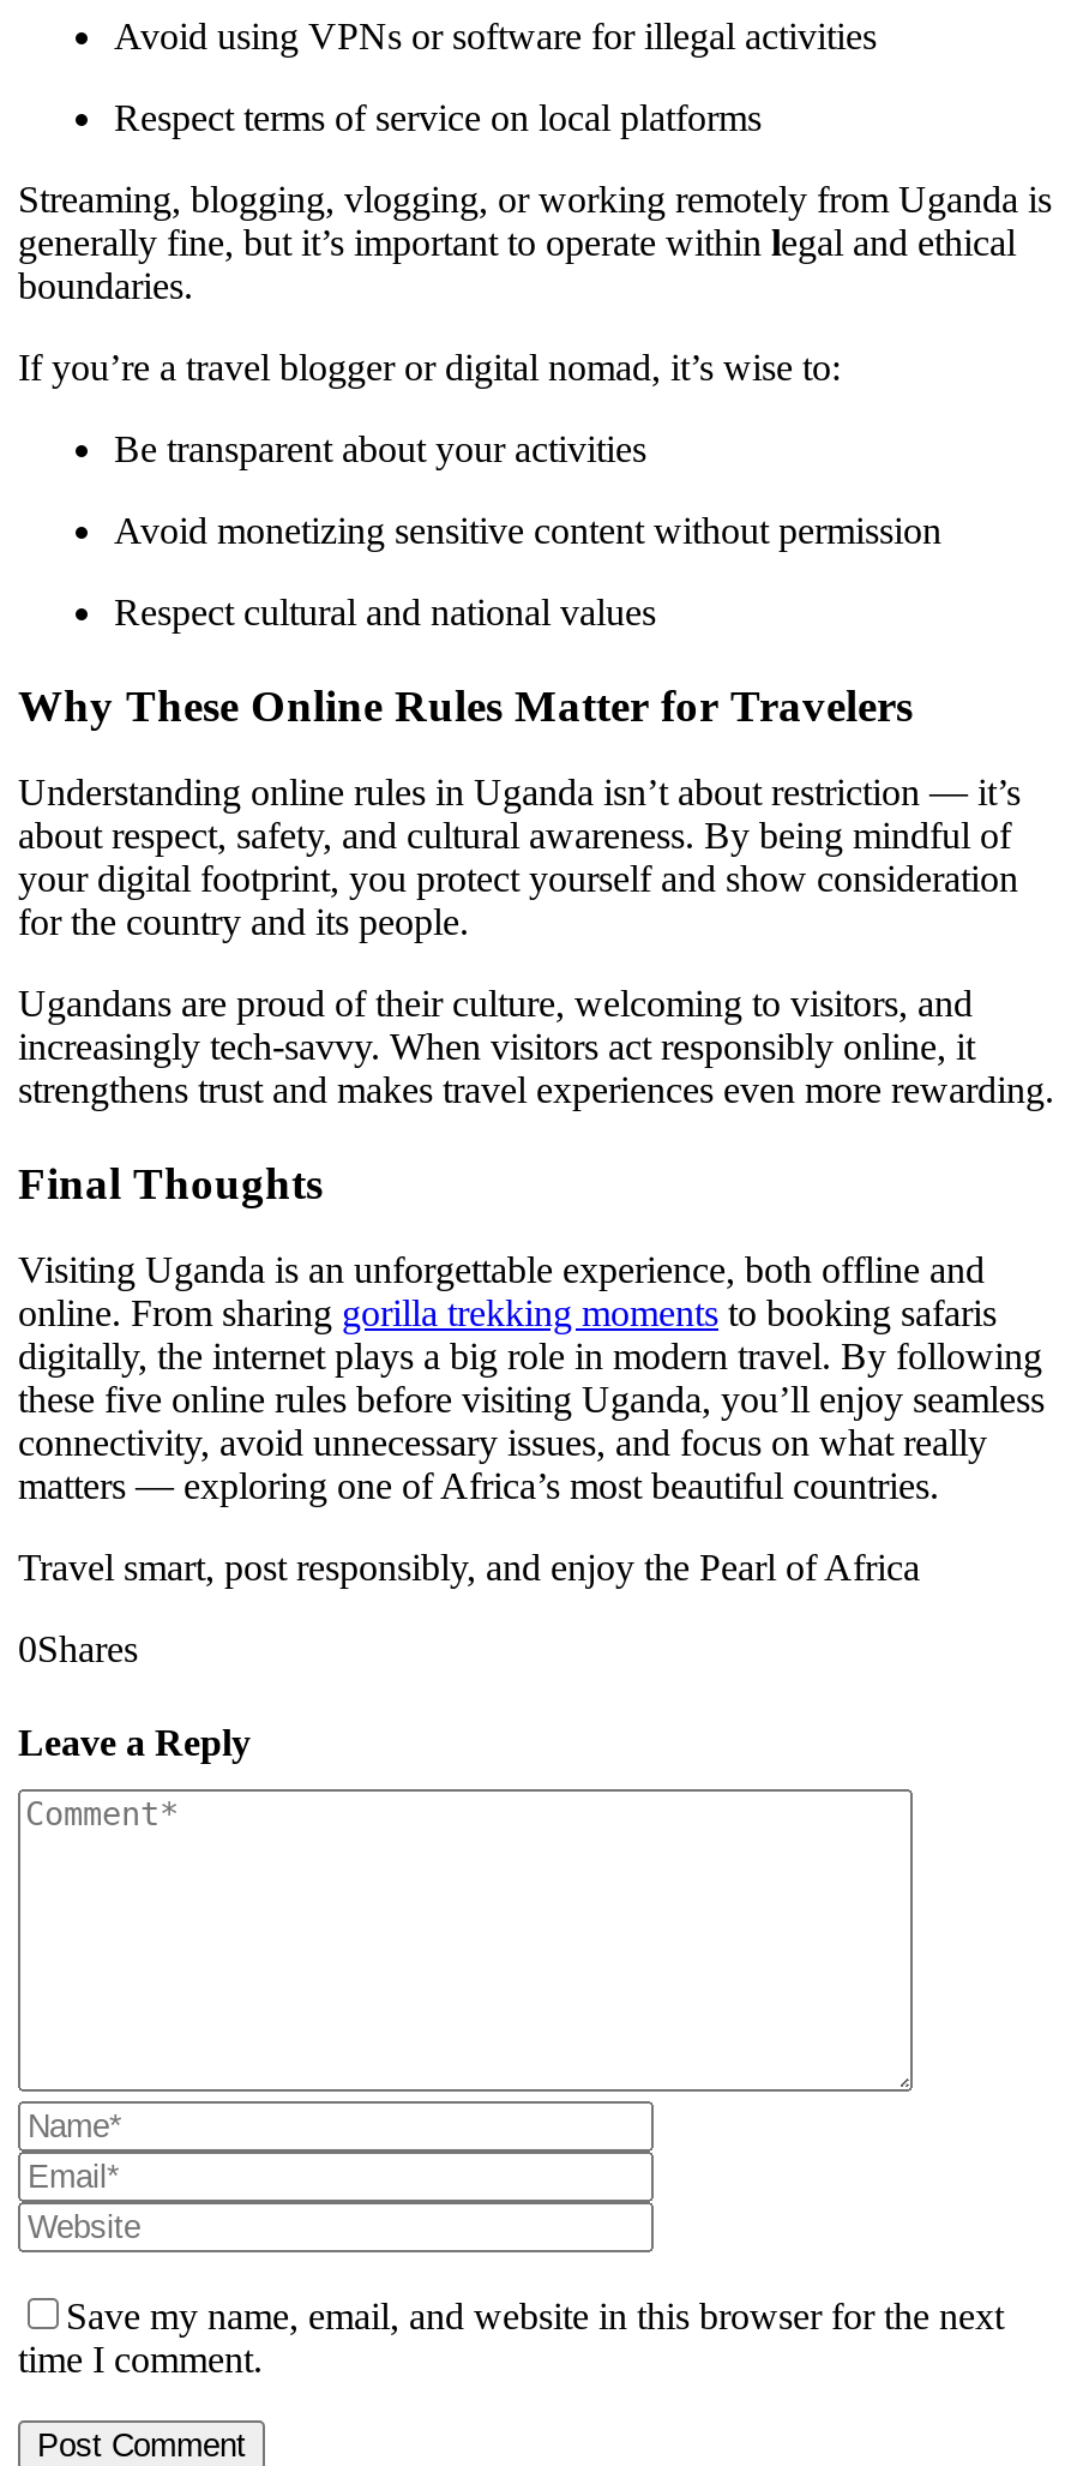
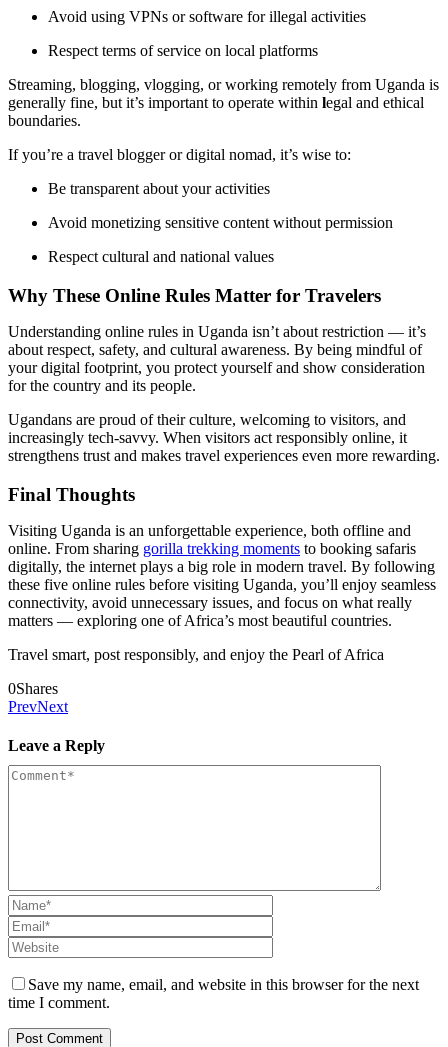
none -> [8,698,68,715] PrevNext

